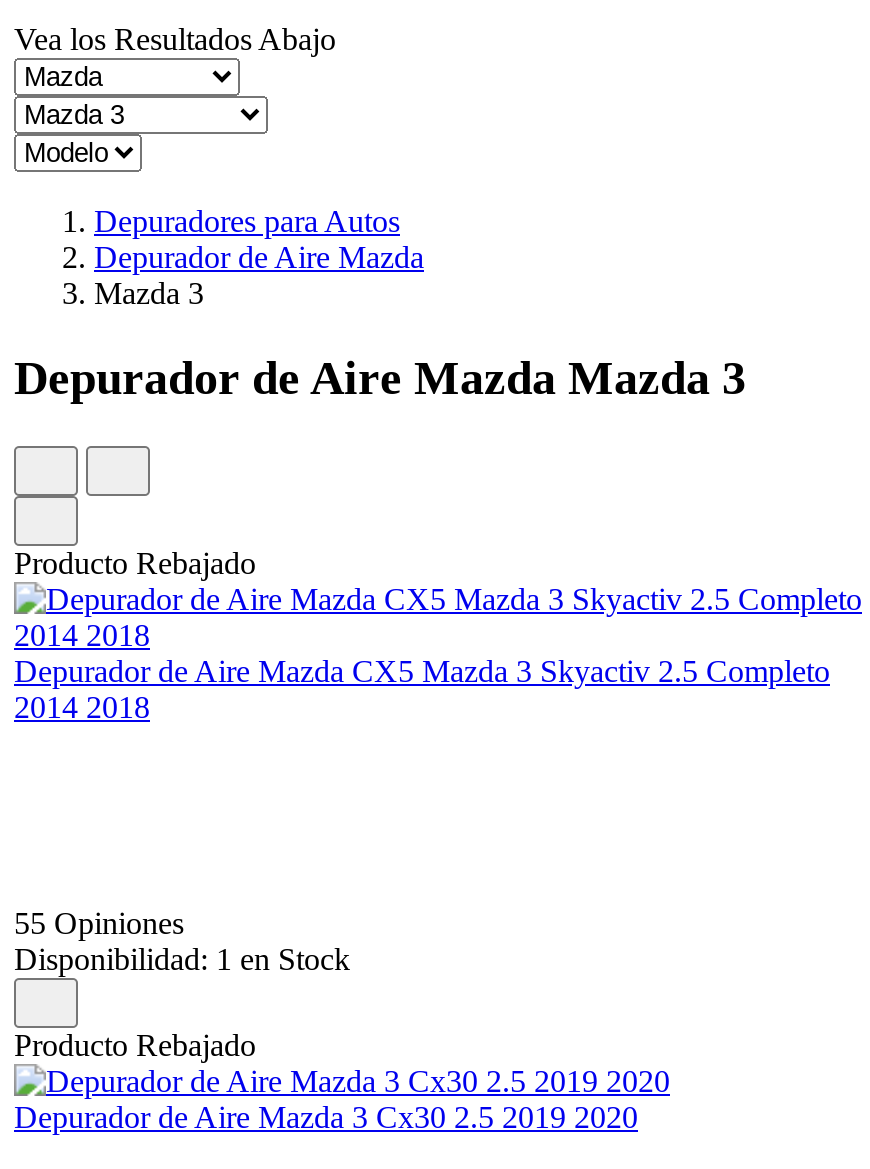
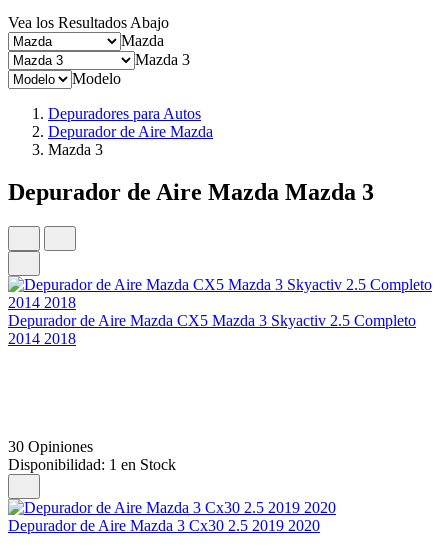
none -> [72,32,190,87] Mazda | Mazda 3 | Modelo
[14,545,256,579] Producto Rebajado -> none
[14,905,184,939] 55 Opiniones -> [8,438,93,455] 30 Opiniones
[14,1027,256,1061] Producto Rebajado -> none

